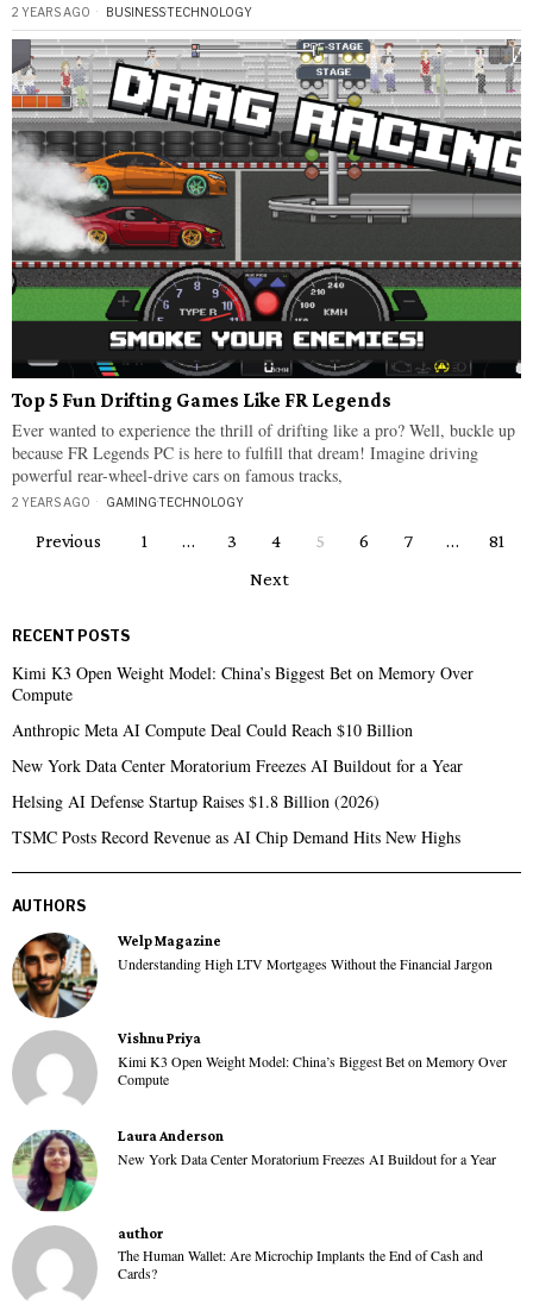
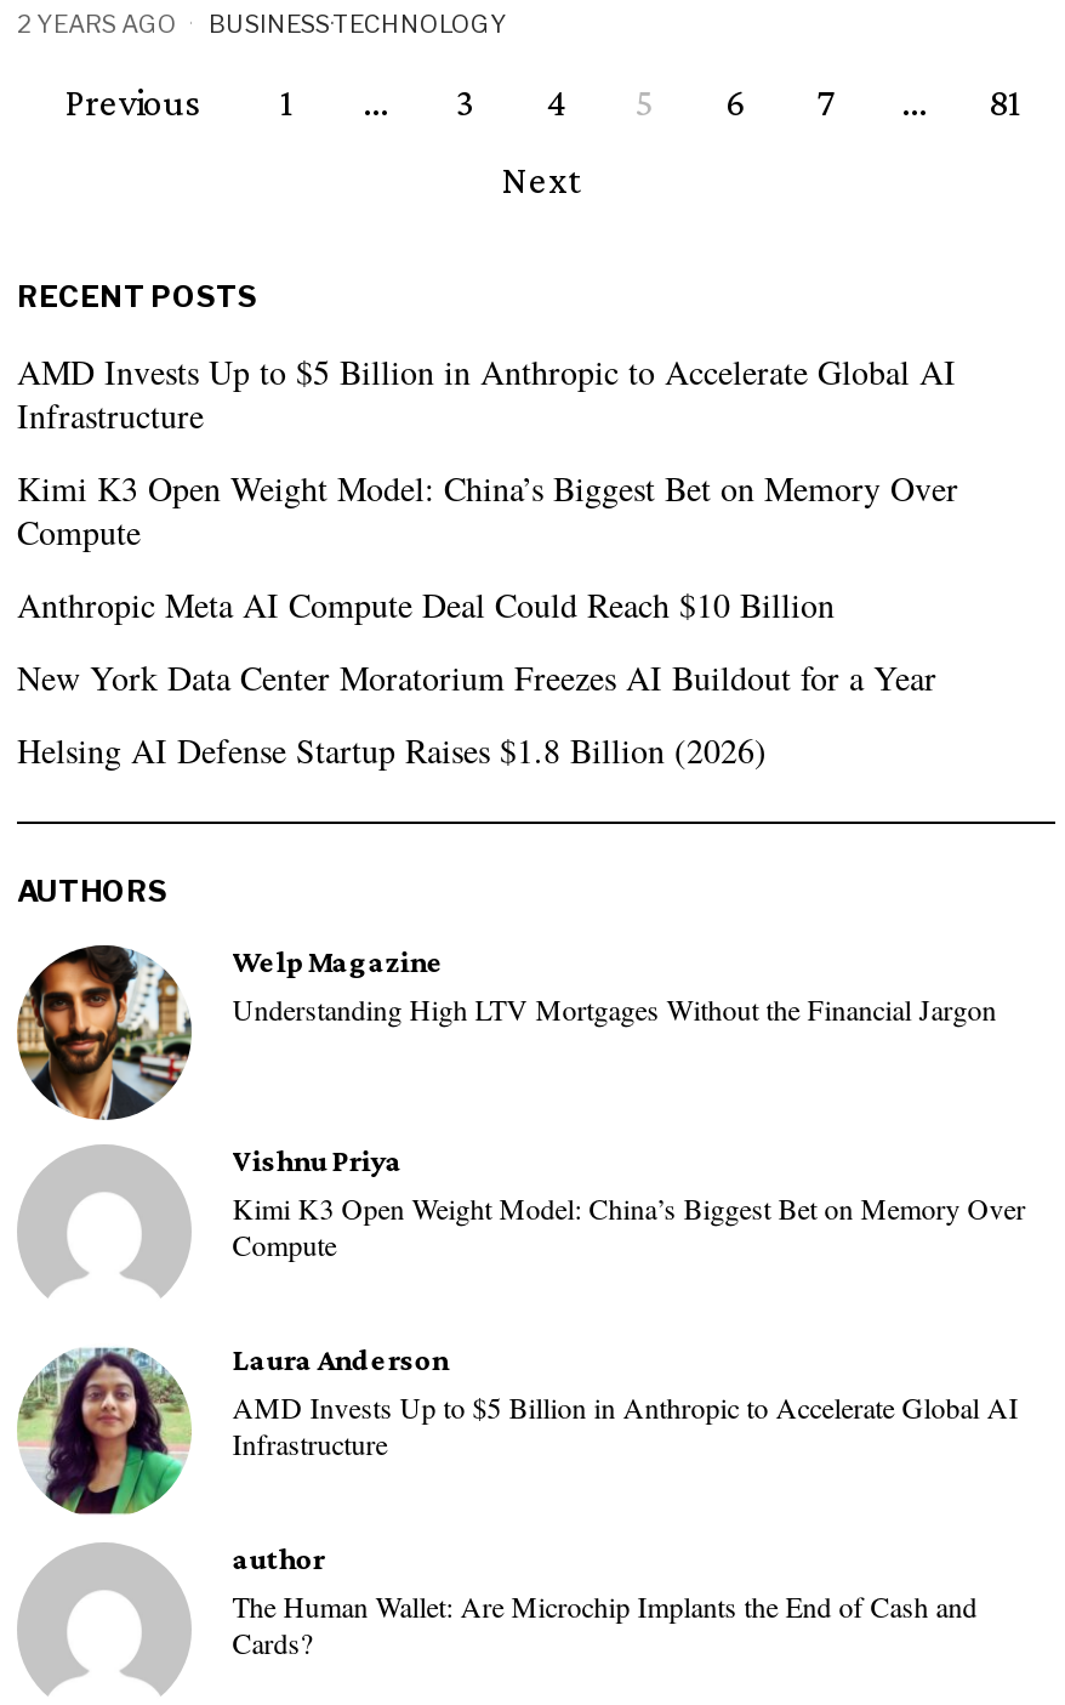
[11,38,522,510] [image] | Top 5 Fun Drifting Games Like FR Legends | Ever wanted to experience the thrill of drifting like a pro? Well, buckle up | because FR Legends PC is here to fulfill that dream! Imagine driving | powerful rear-wheel-drive cars on famous tracks, | 2 YEARS AGO | GAMINGTECHNOLOGY -> none
moved [12,531,504,645] -> [17,82,1020,315]: Previous | 1 | 3 | ... | Next | RECENT POSTS
none -> [17,349,956,439] AMD Invests Up to $5 Billion in Anthropic to Accelerate Global AI | Infrastructure
[12,826,460,849] TSMC Posts Record Revenue as AI Chip Demand Hits New Highs -> none
[118,1149,496,1168] New York Data Center Moratorium Freezes AI Buildout for a Year -> [232,1387,1018,1462] AMD Invests Up to $5 Billion in Anthropic to Accelerate Global AI | Infrastructure

